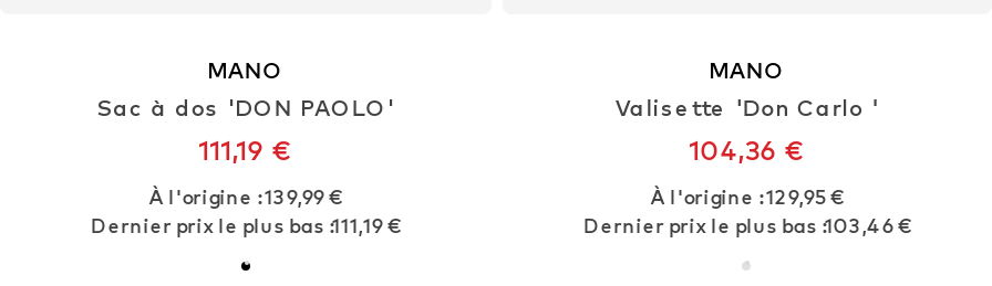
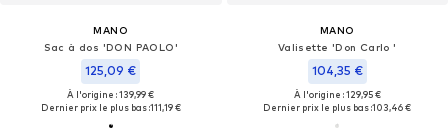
[199,135,292,168] 111,19 € -> [85,62,136,77] 125,09 €
[689,135,804,168] 104,36 € -> [312,62,363,77] 104,35 €

